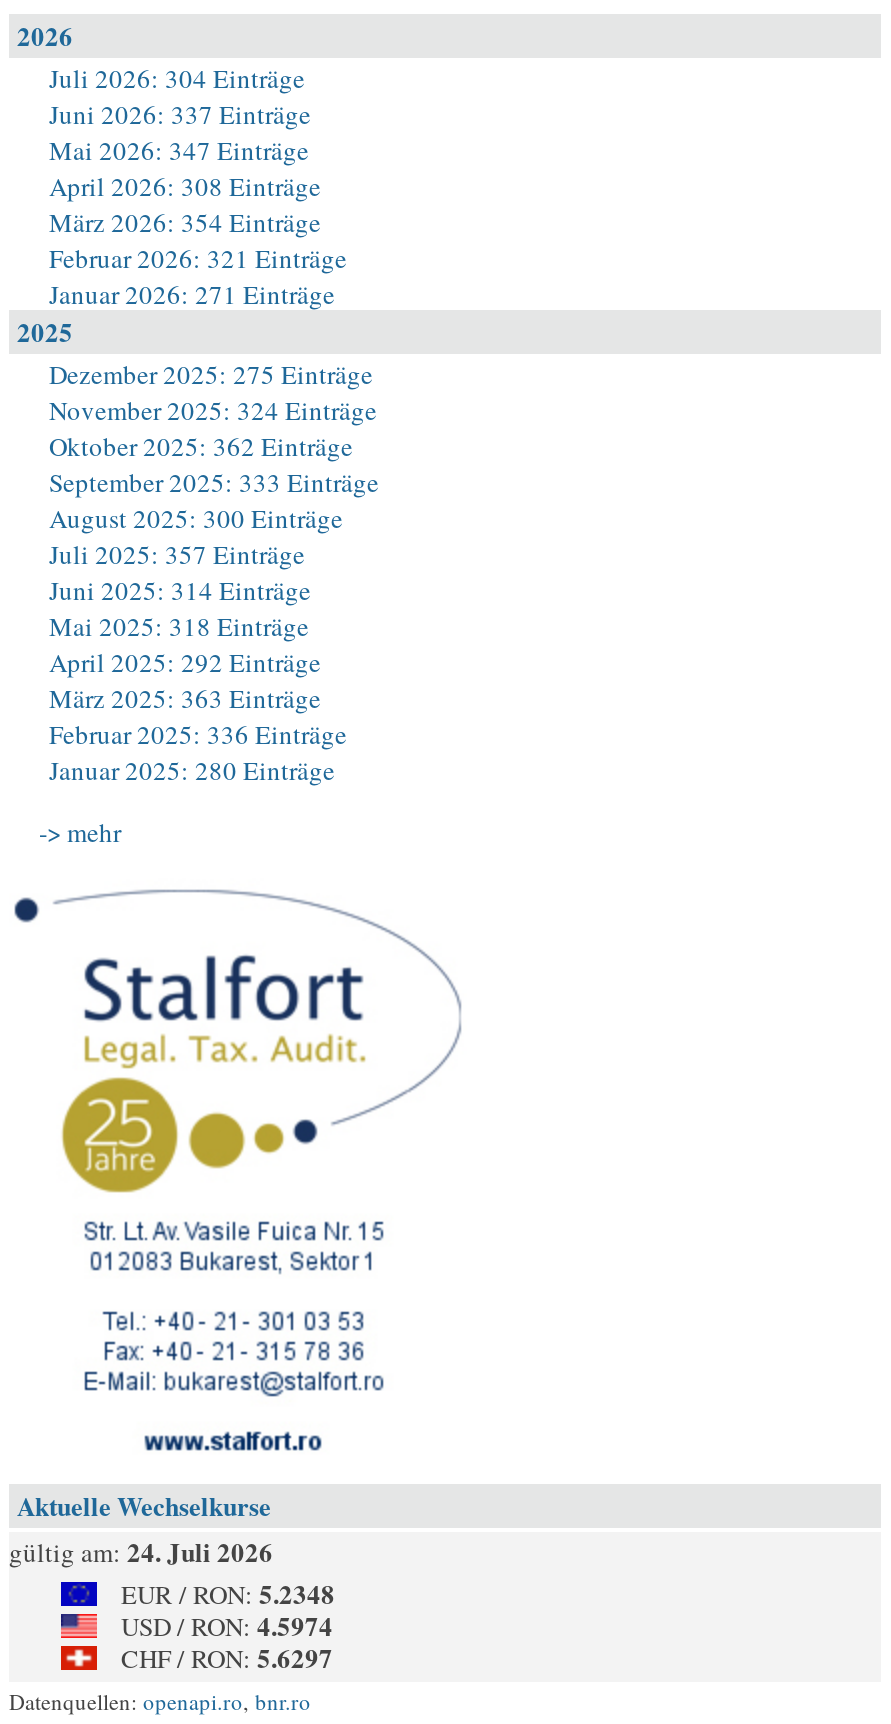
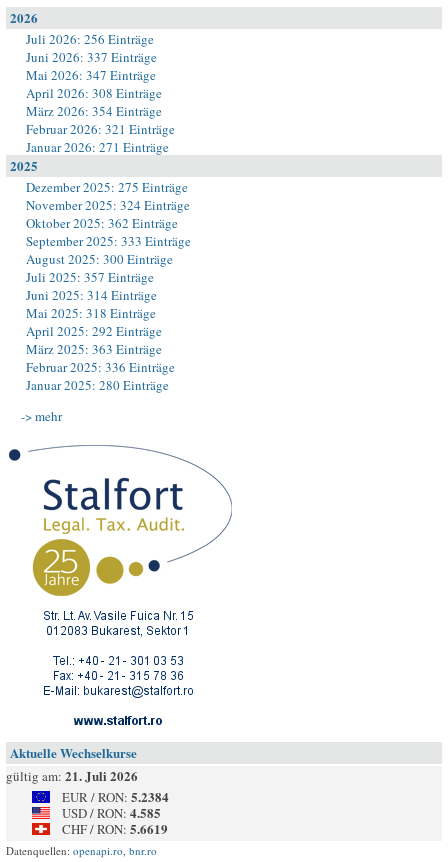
[49,60,305,96] Juli 2026: 304 Einträge -> [26,30,154,48] Juli 2026: 256 Einträge
[9,1532,273,1570] gültig am: 24. Juli 2026 -> [6,766,138,785] gültig am: 21. Juli 2026
[121,1574,335,1612] EUR / RON: 5.2348 -> [62,787,169,806] EUR / RON: 5.2384
[121,1606,333,1644] USD / RON: 4.5974 -> [62,803,161,822] USD / RON: 4.585
[121,1638,333,1676] CHF / RON: 5.6297 -> [62,819,168,838] CHF / RON: 5.6619

